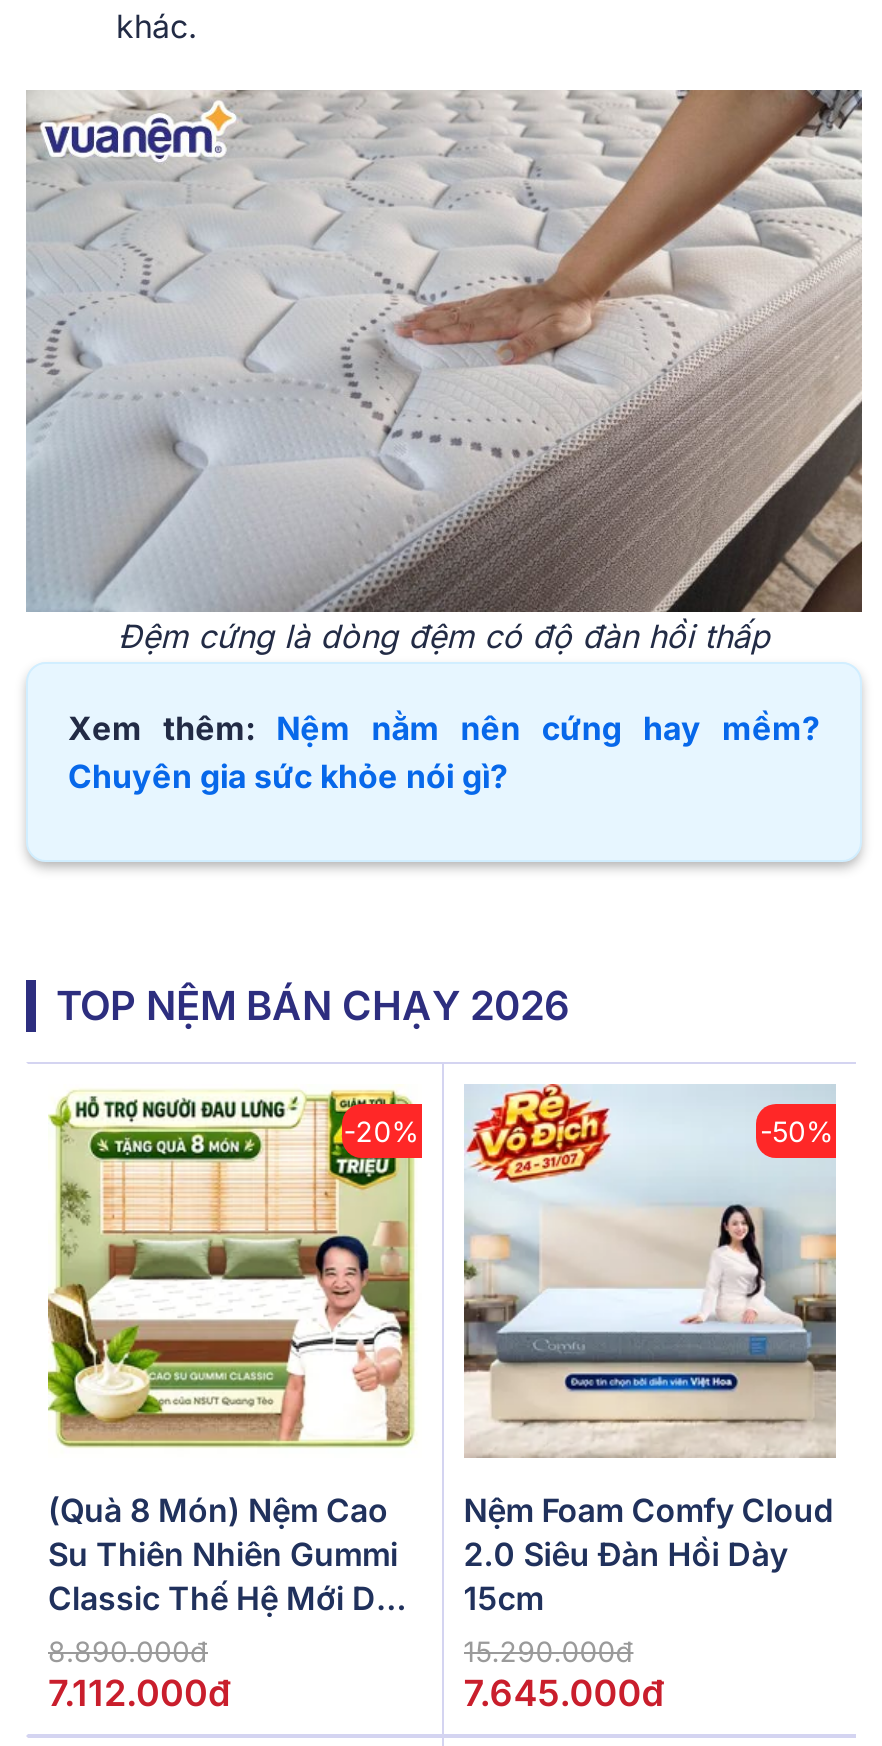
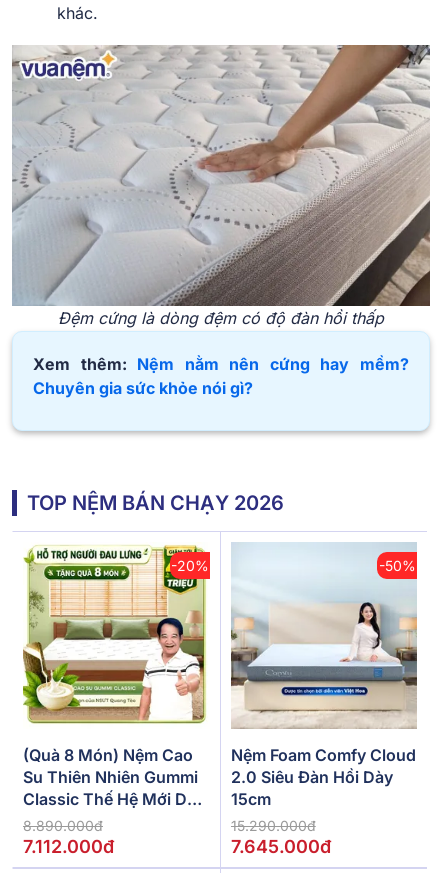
[466,1082,612,1184] [image] -> none

